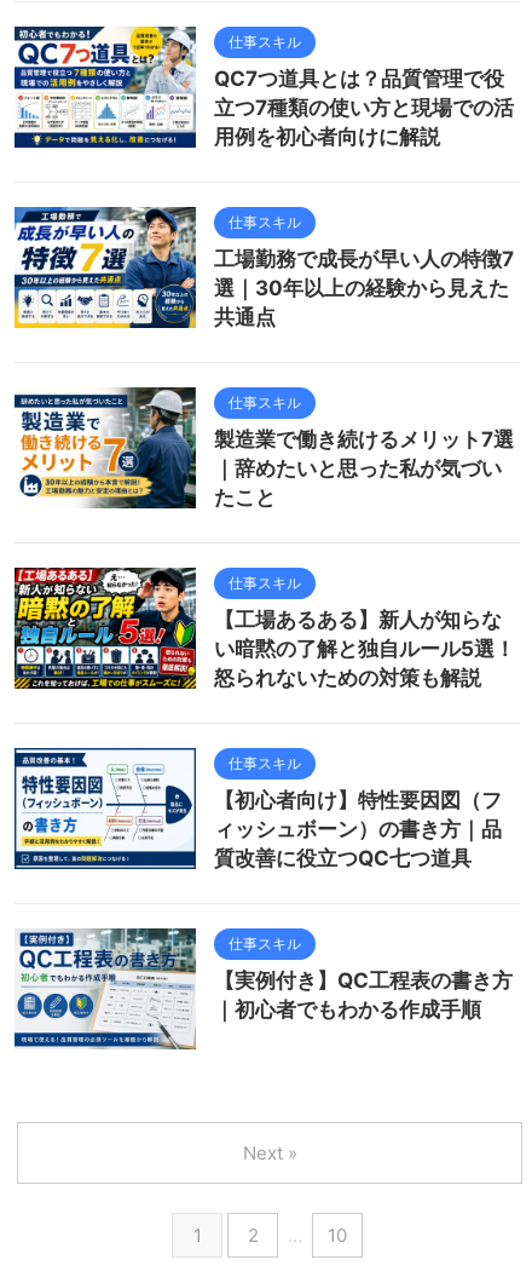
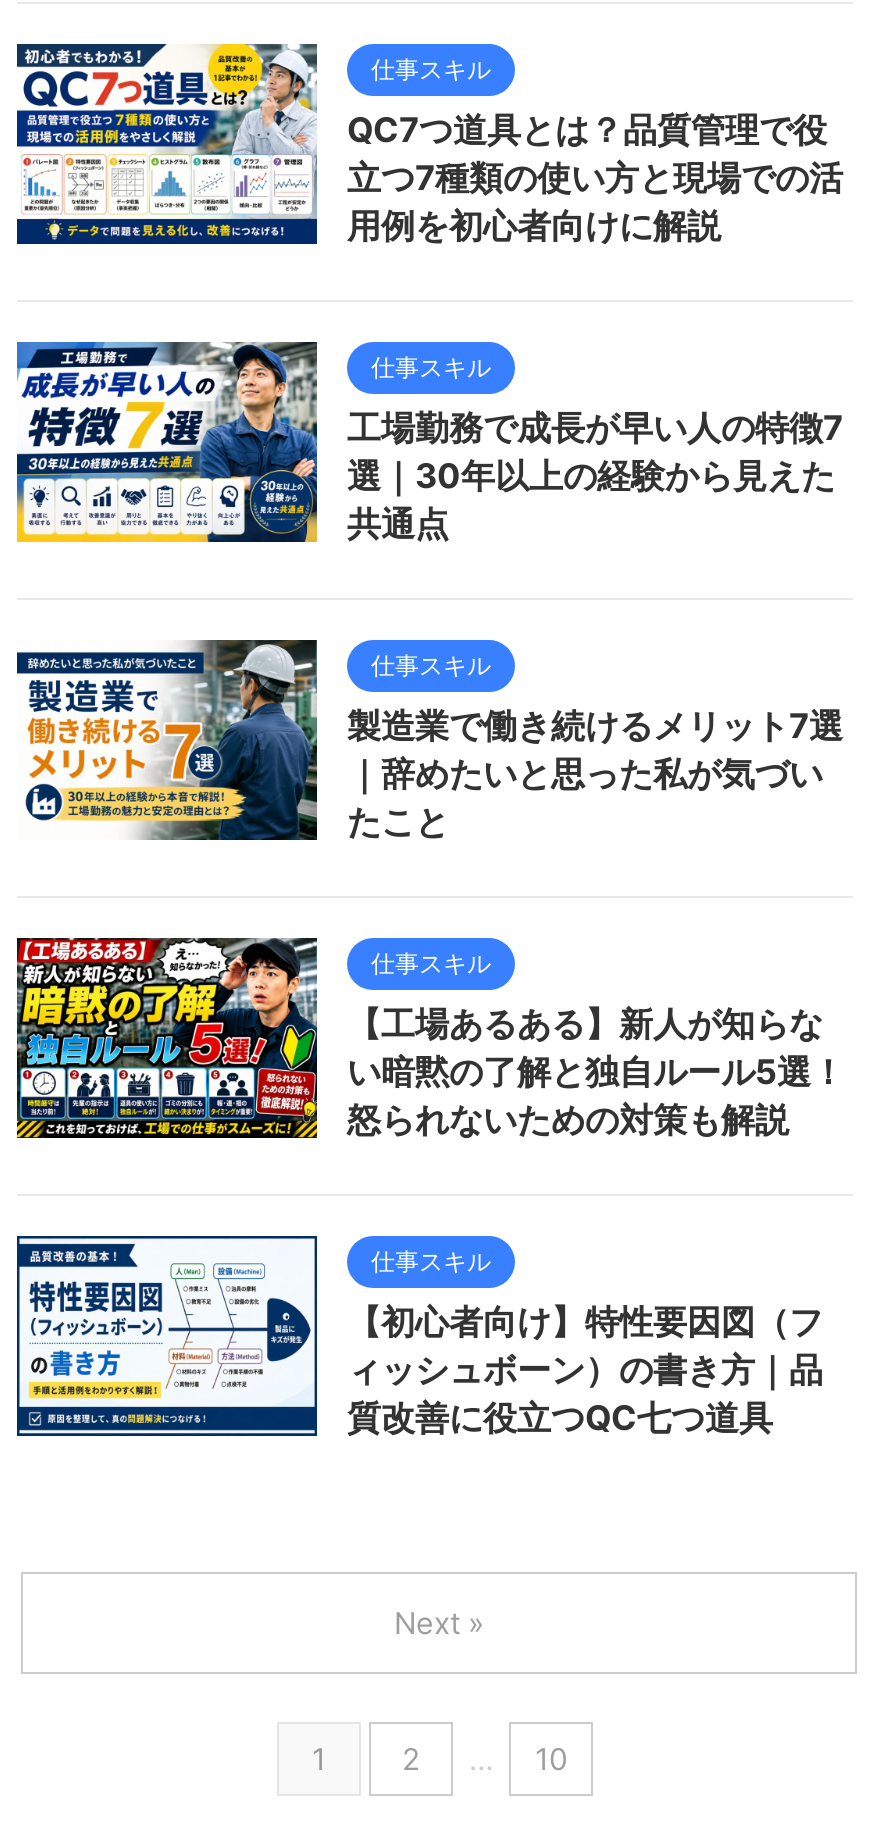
[13,927,513,1051] [image] | 仕事スキル | 【実例付き】QC工程表の書き方 | ｜初心者でもわかる作成手順 -> none

